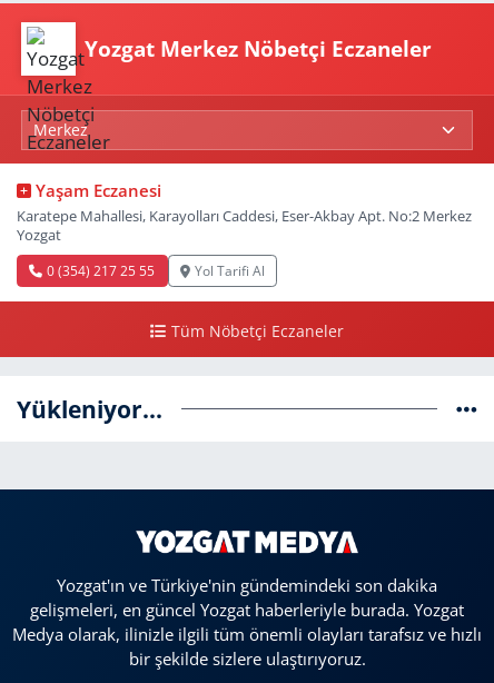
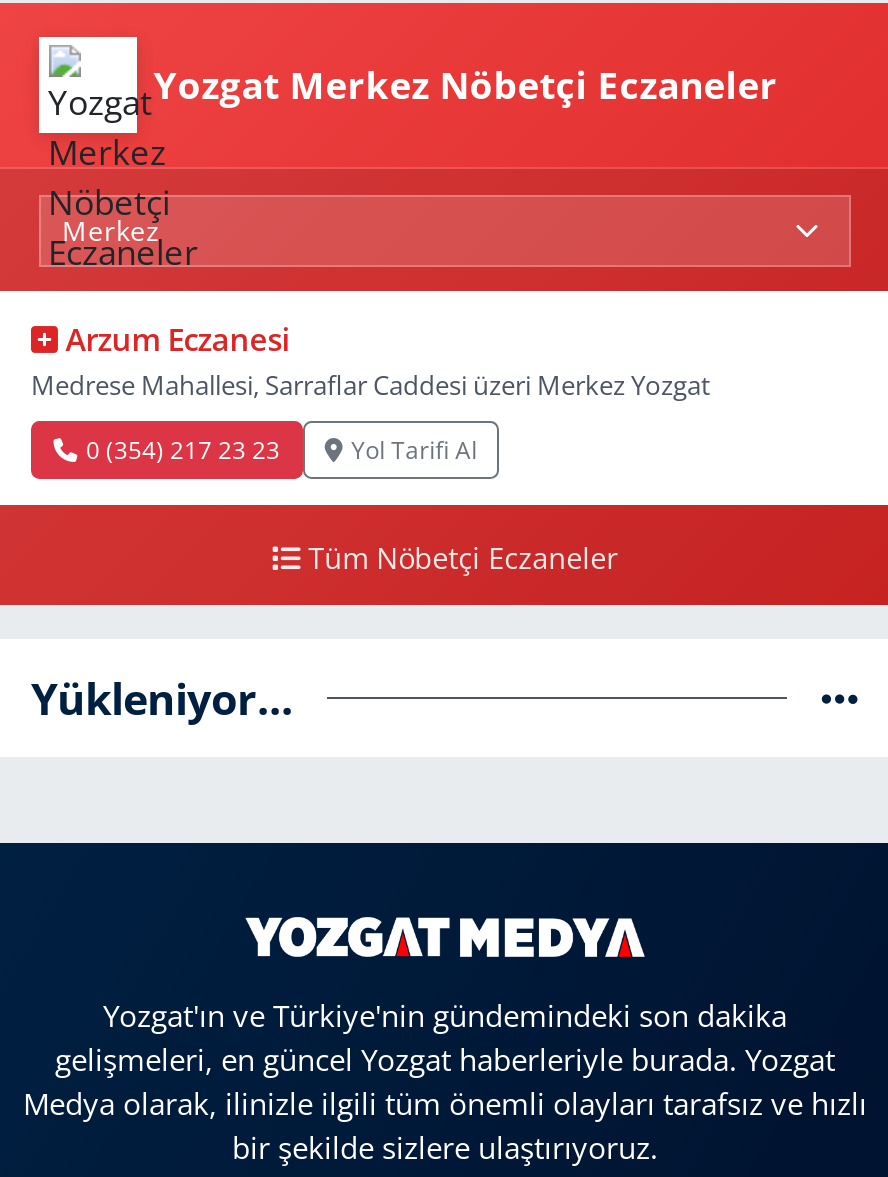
[17,179,472,245] Yaşam Eczanesi | Karatepe Mahallesi, Karayolları Caddesi, Eser-Akbay Apt. No:2 Merkez | Yozgat -> [31,319,711,404] Arzum Eczanesi | Medrese Mahallesi, Sarraflar Caddesi üzeri Merkez Yozgat
[47,261,155,279] 0 (354) 217 25 55 -> [86,433,280,465] 0 (354) 217 23 23

